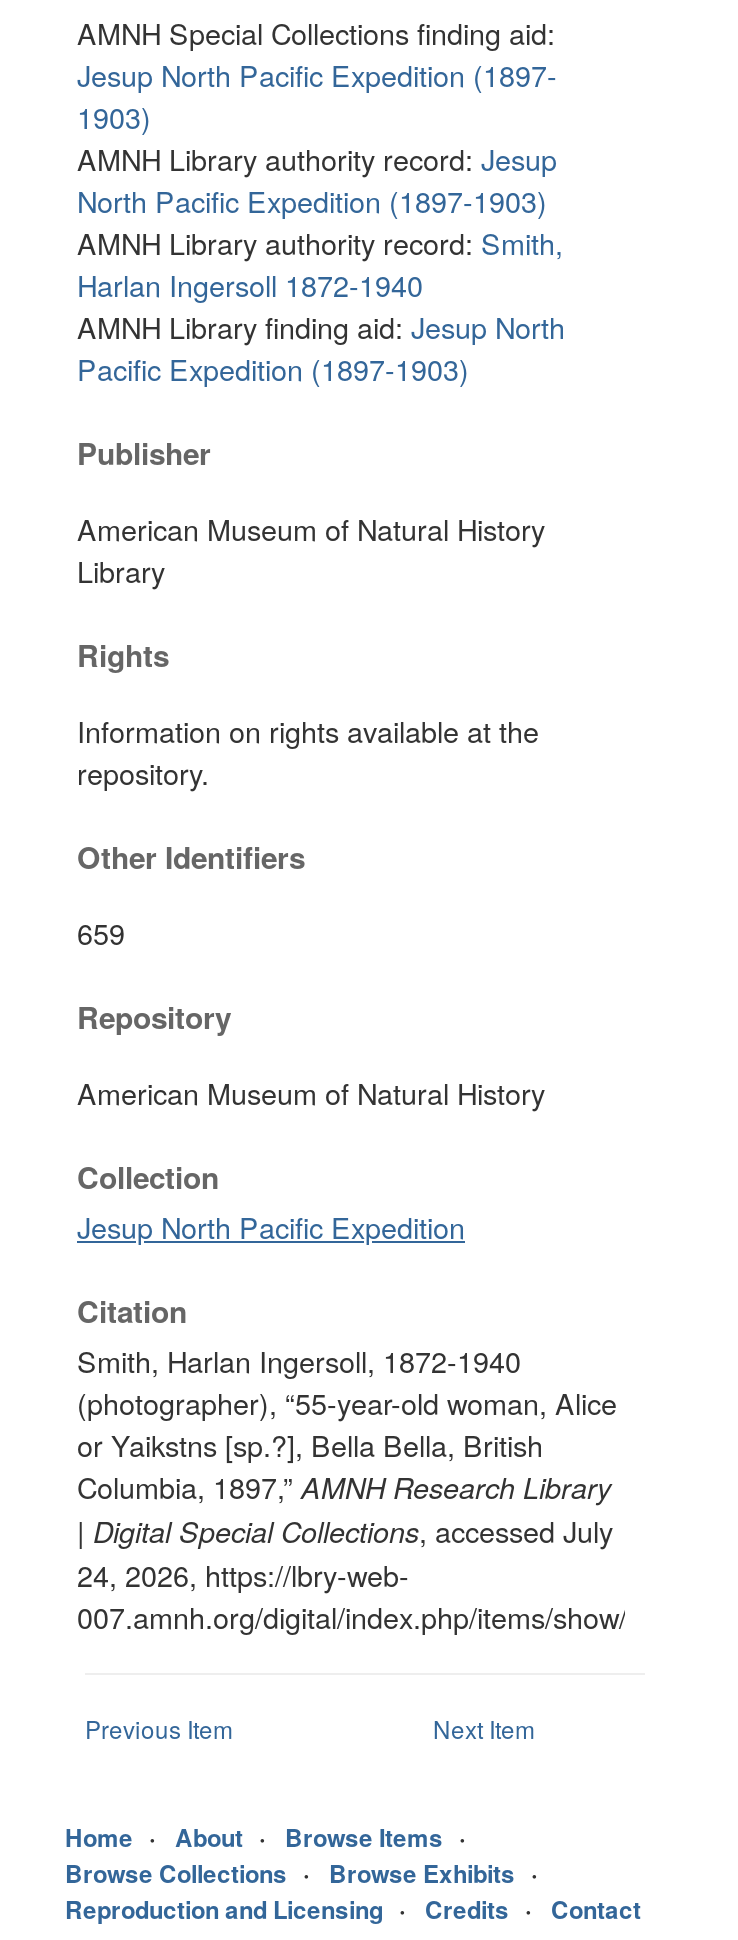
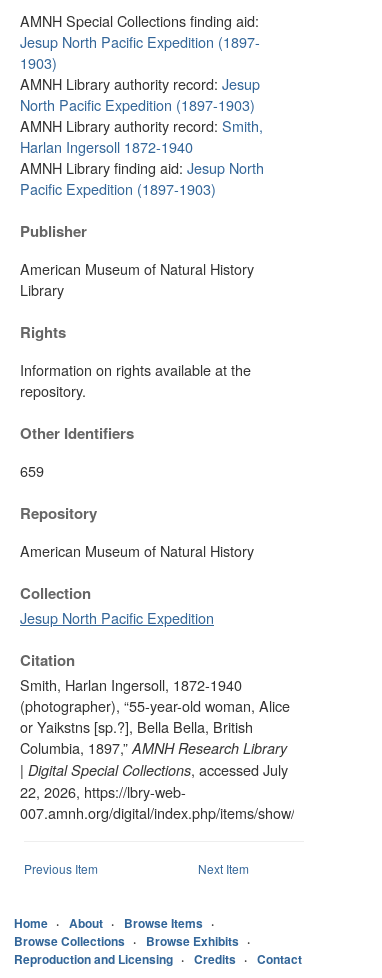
[77,1552,409,1594] 24, 2026, https://lbry-web- -> [20,780,186,801] 22, 2026, https://lbry-web-

